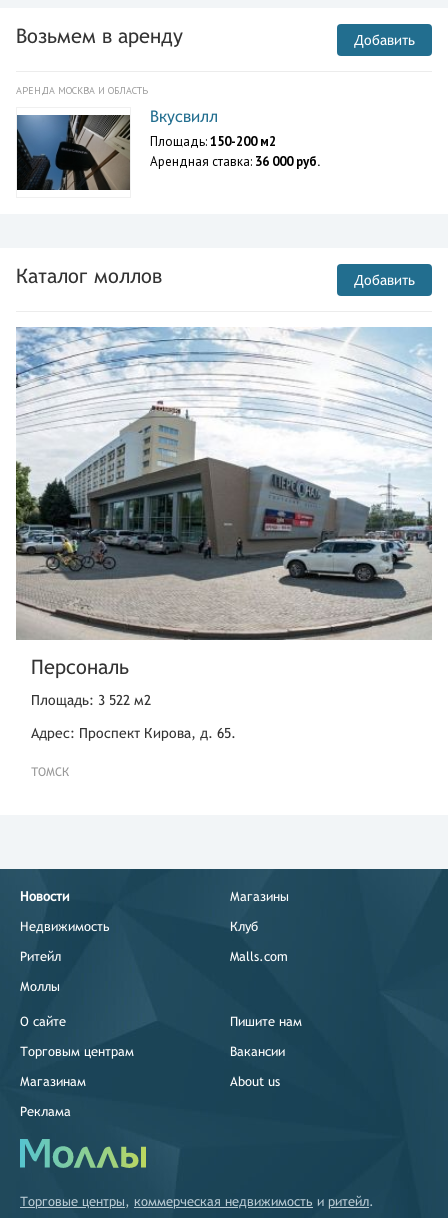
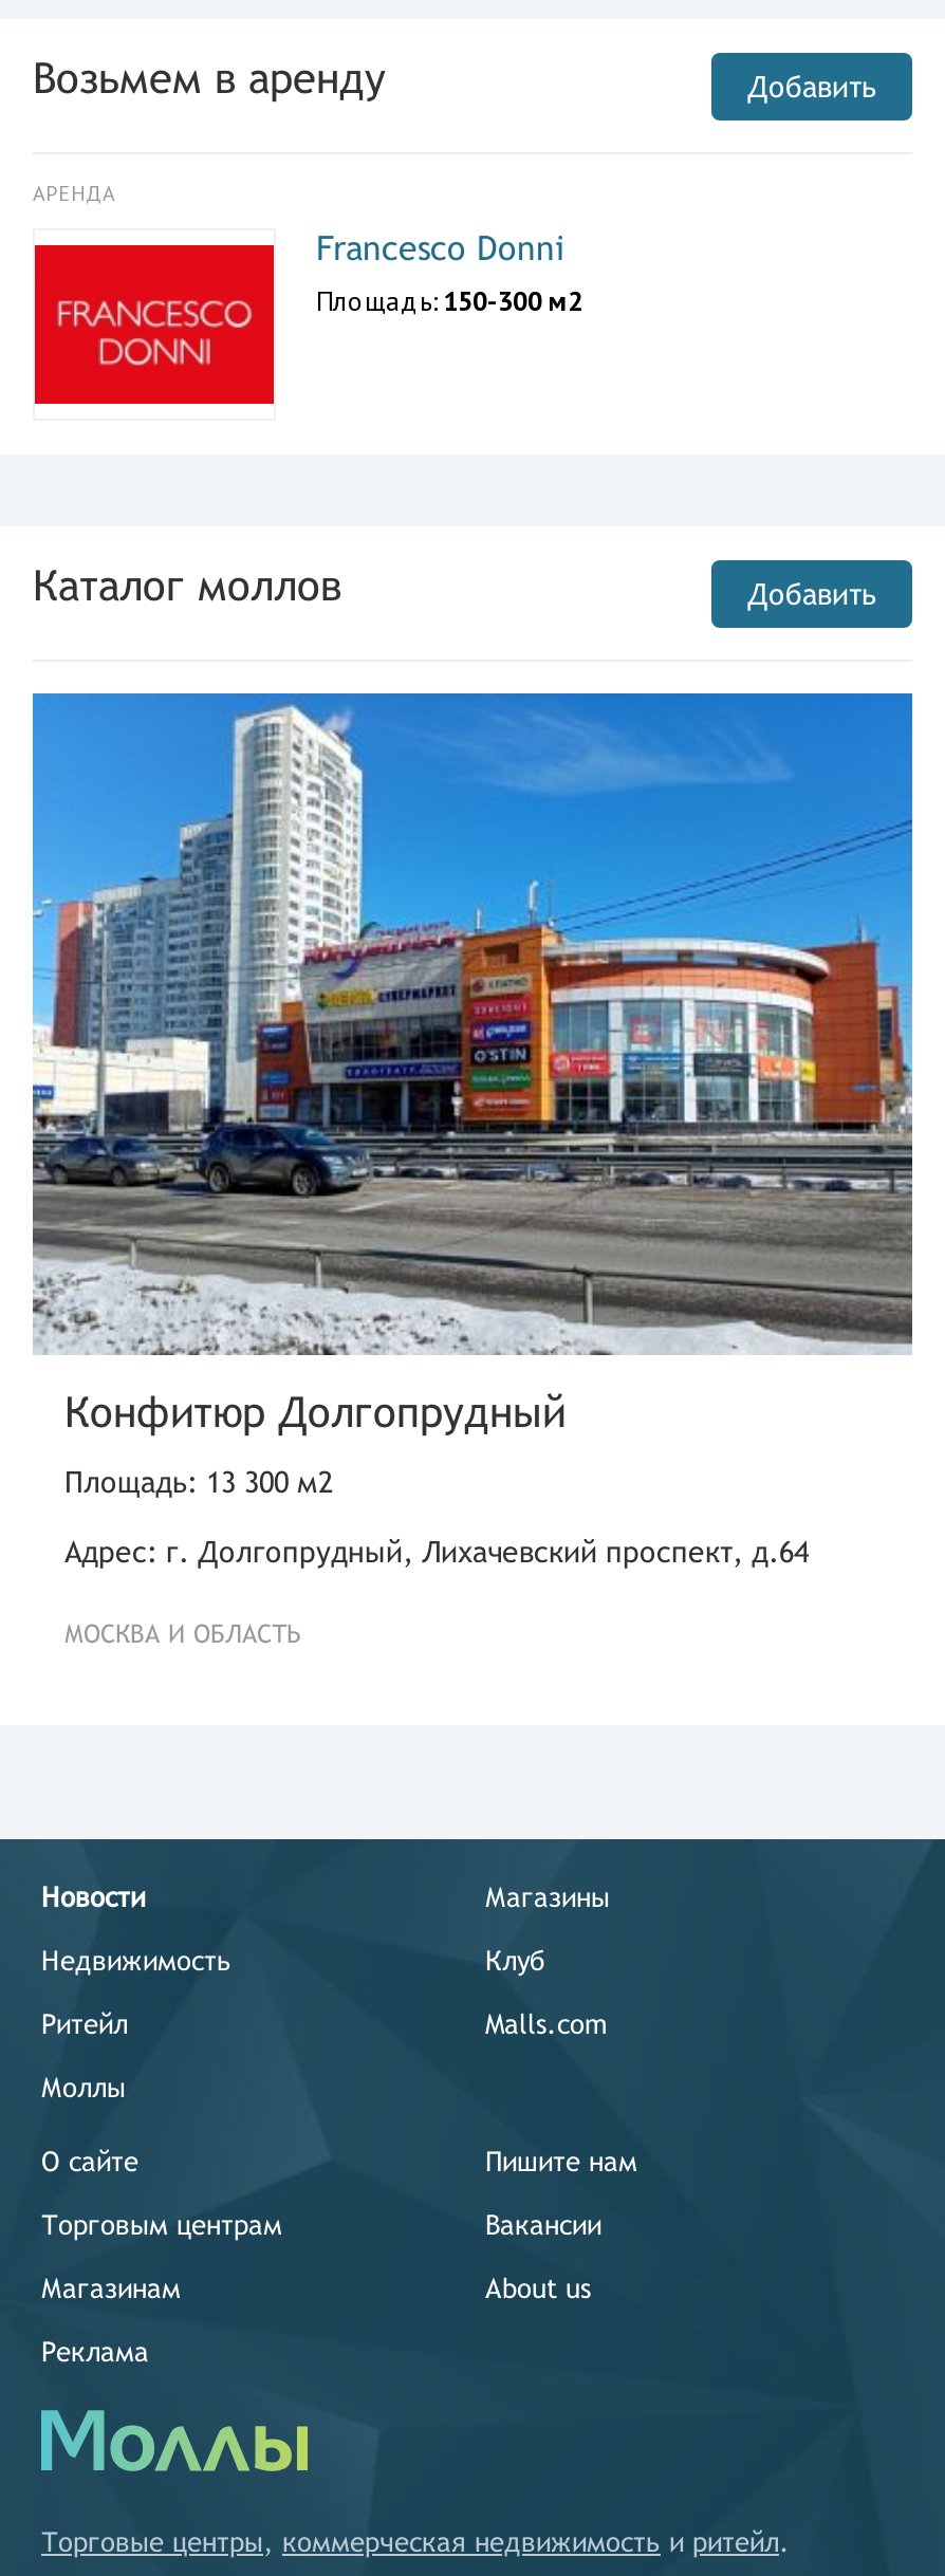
[16,84,148,97] АРЕНДА МОСКВА И ОБЛАСТЬ -> [33,180,115,207] АРЕНДА
[16,107,320,191] [image] | Вкусвилл | Площадь: 150-200 м2 | Арендная ставка: 36 000 руб. -> [33,228,582,406] [image] | Francesco Donni | Площадь: 150-300 м2
[15,327,432,677] [image] | Персональ -> [31,691,914,1434] [image] | Конфитюр Долгопрудный
[31,691,151,707] Площадь: 3 522 м2 -> [64,1464,333,1498] Площадь: 13 300 м2
[31,724,236,740] Адрес: Проспект Кирова, д. 65. -> [64,1534,809,1568] Адрес: г. Долгопрудный, Лихачевский проспект, д.64
[31,764,69,778] ТОМСК -> [64,1618,301,1648] МОСКВА И ОБЛАСТЬ

